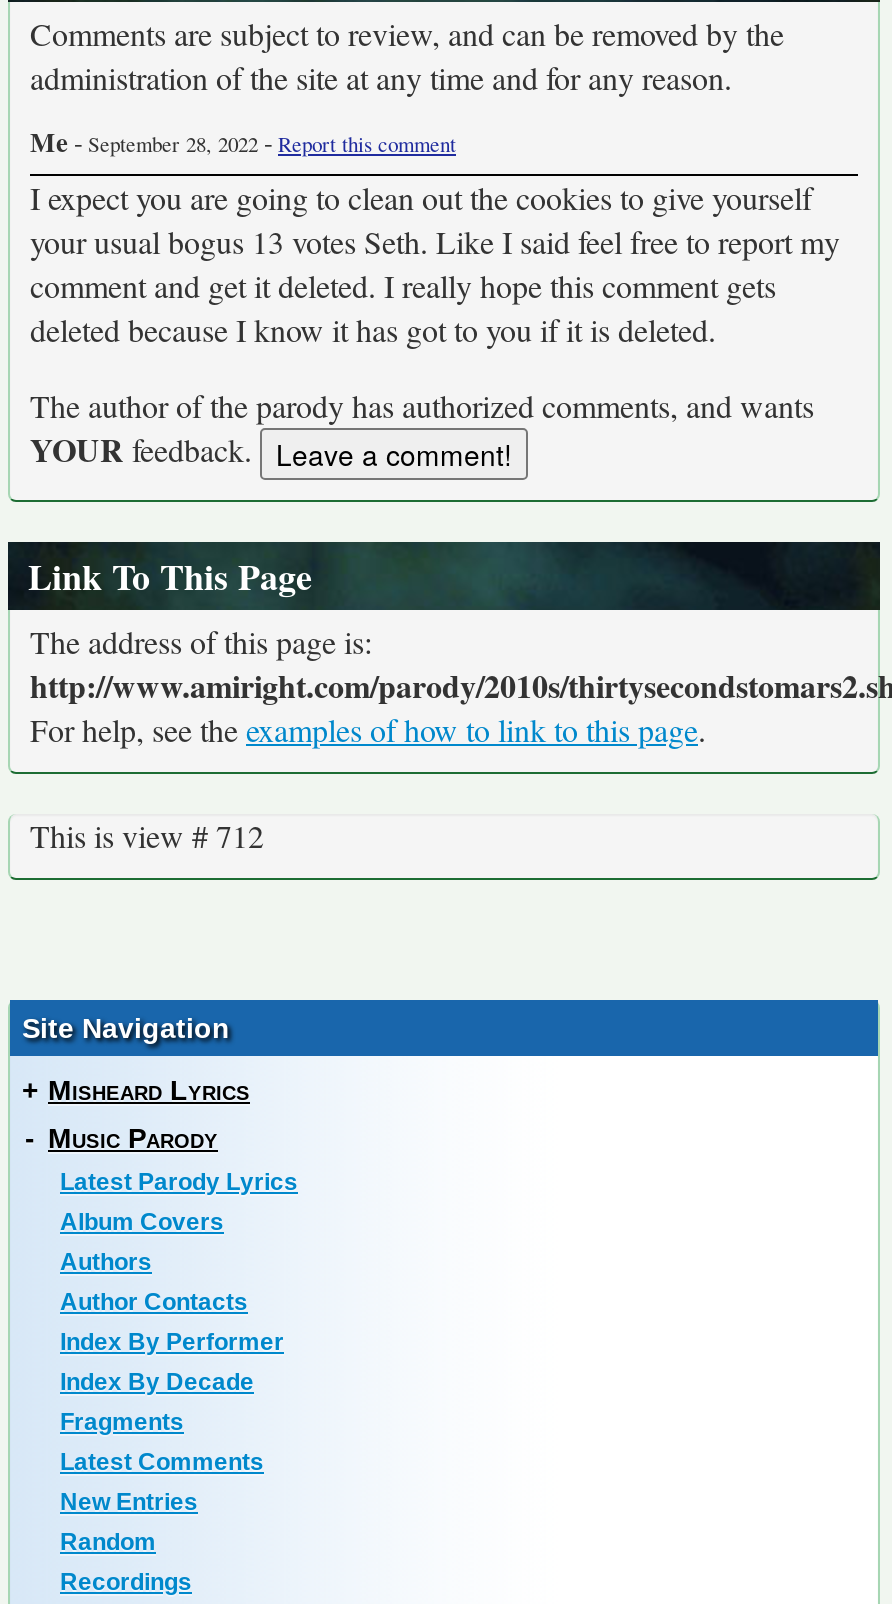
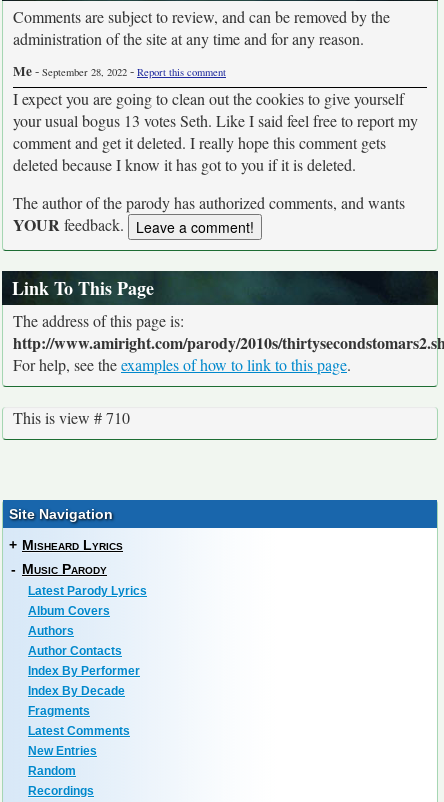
[30,815,264,857] This is view # 712 -> [13,407,130,428] This is view # 710

